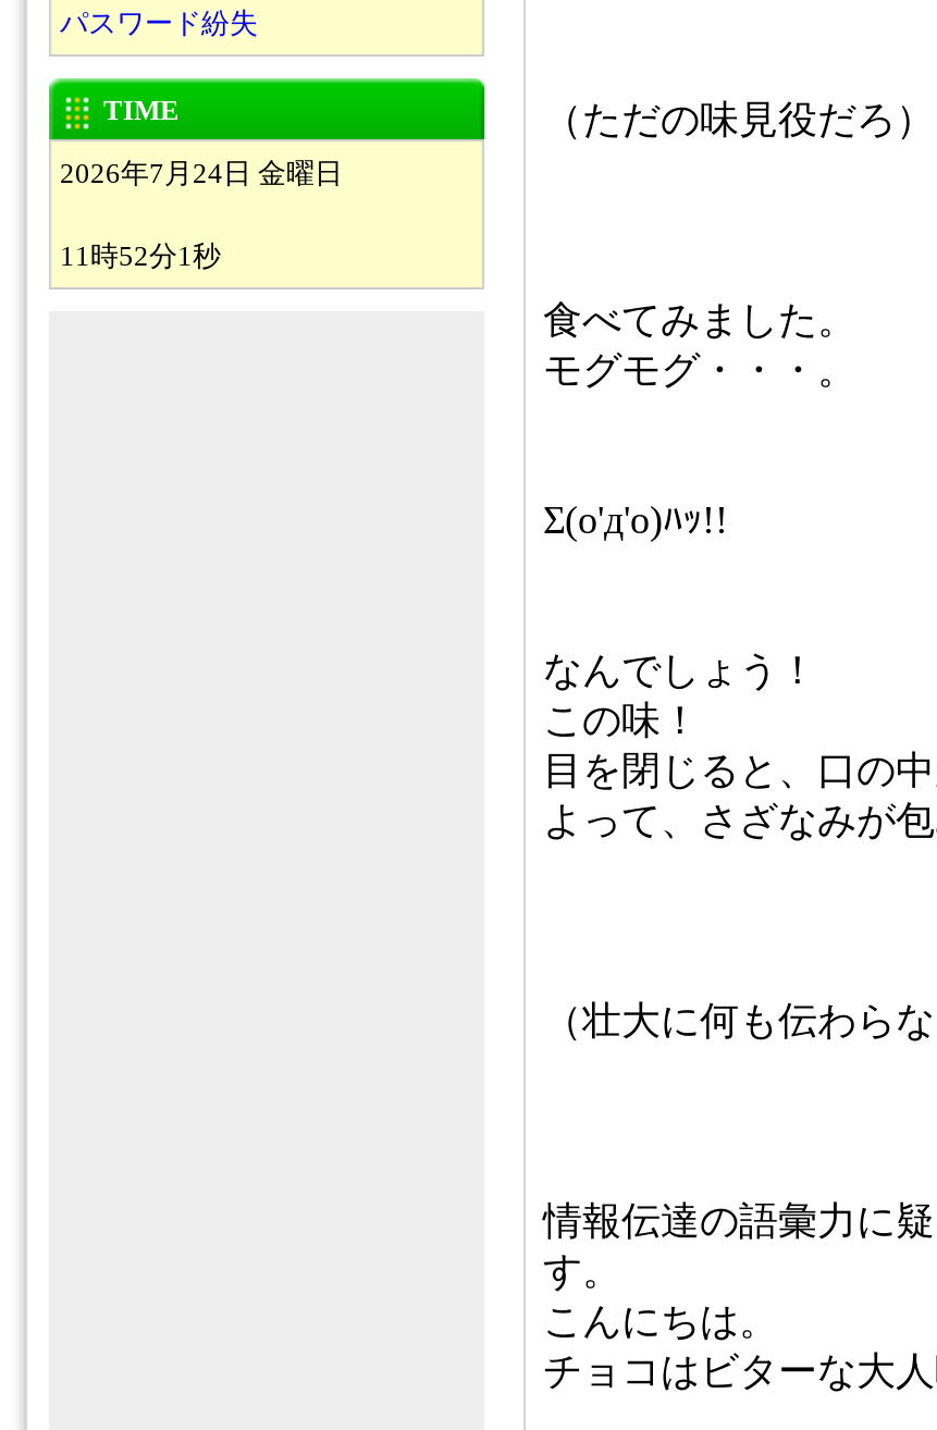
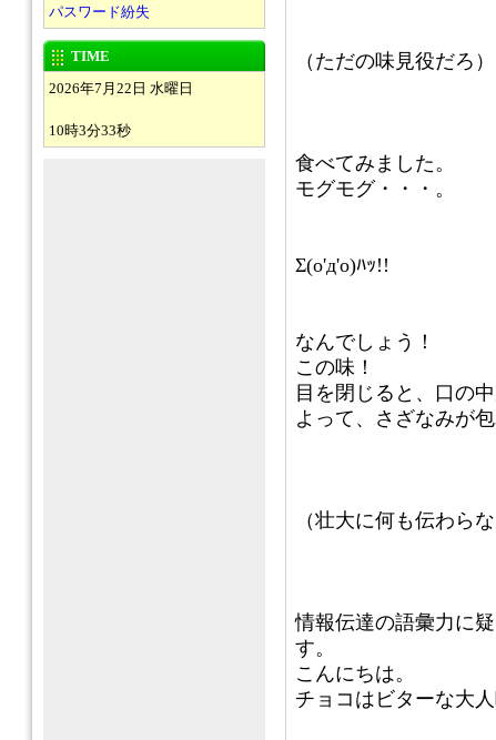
[60,157,343,189] 2026年7月24日 金曜日 -> [49,80,193,97] 2026年7月22日 水曜日
[60,239,221,272] 11時52分1秒 -> [49,122,131,139] 10時3分33秒

